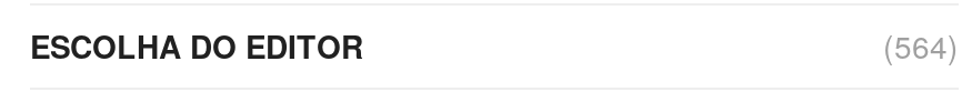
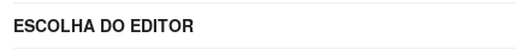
[883,24,959,68] (564) -> none

